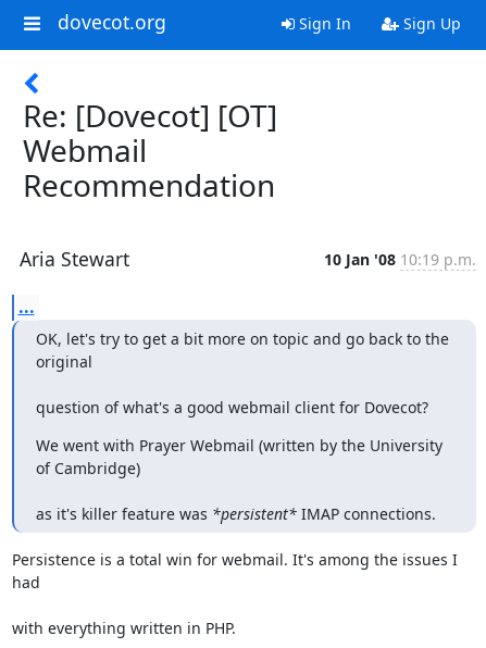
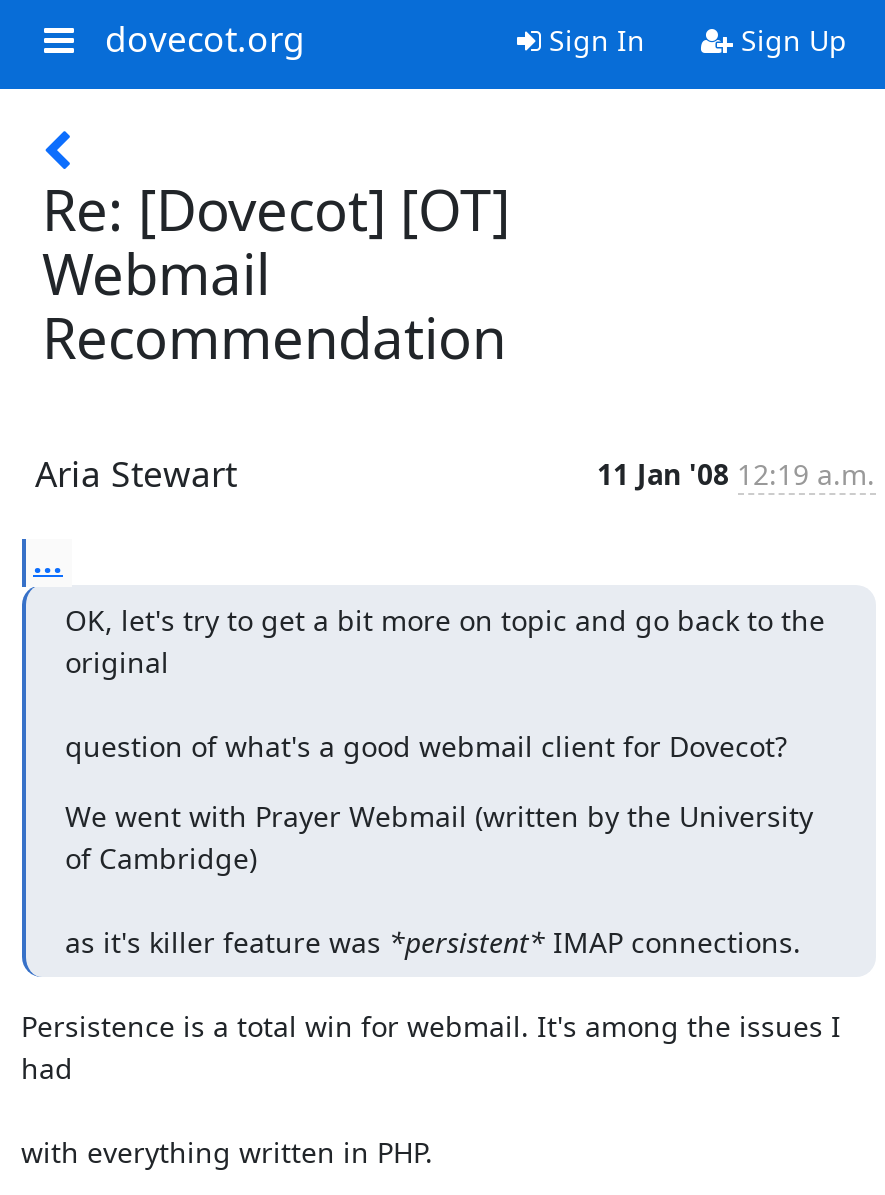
[323,249,476,270] 10 Jan '08 10:19 p.m. -> [597,455,875,493] 11 Jan '08 12:19 a.m.

